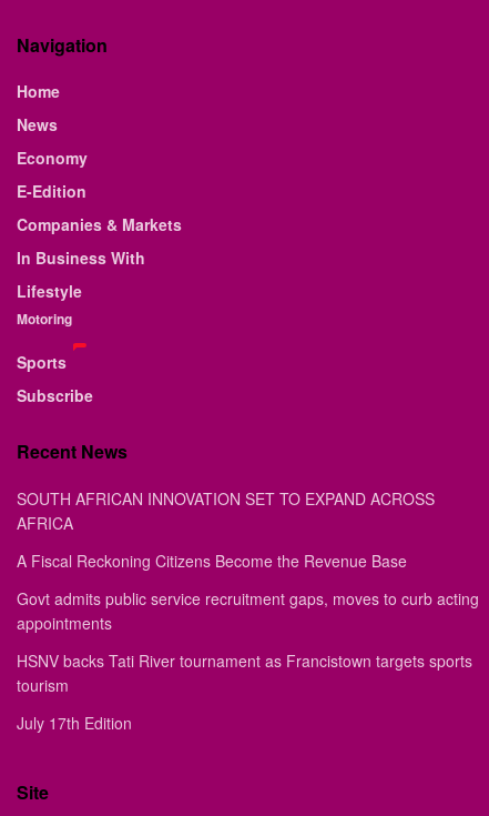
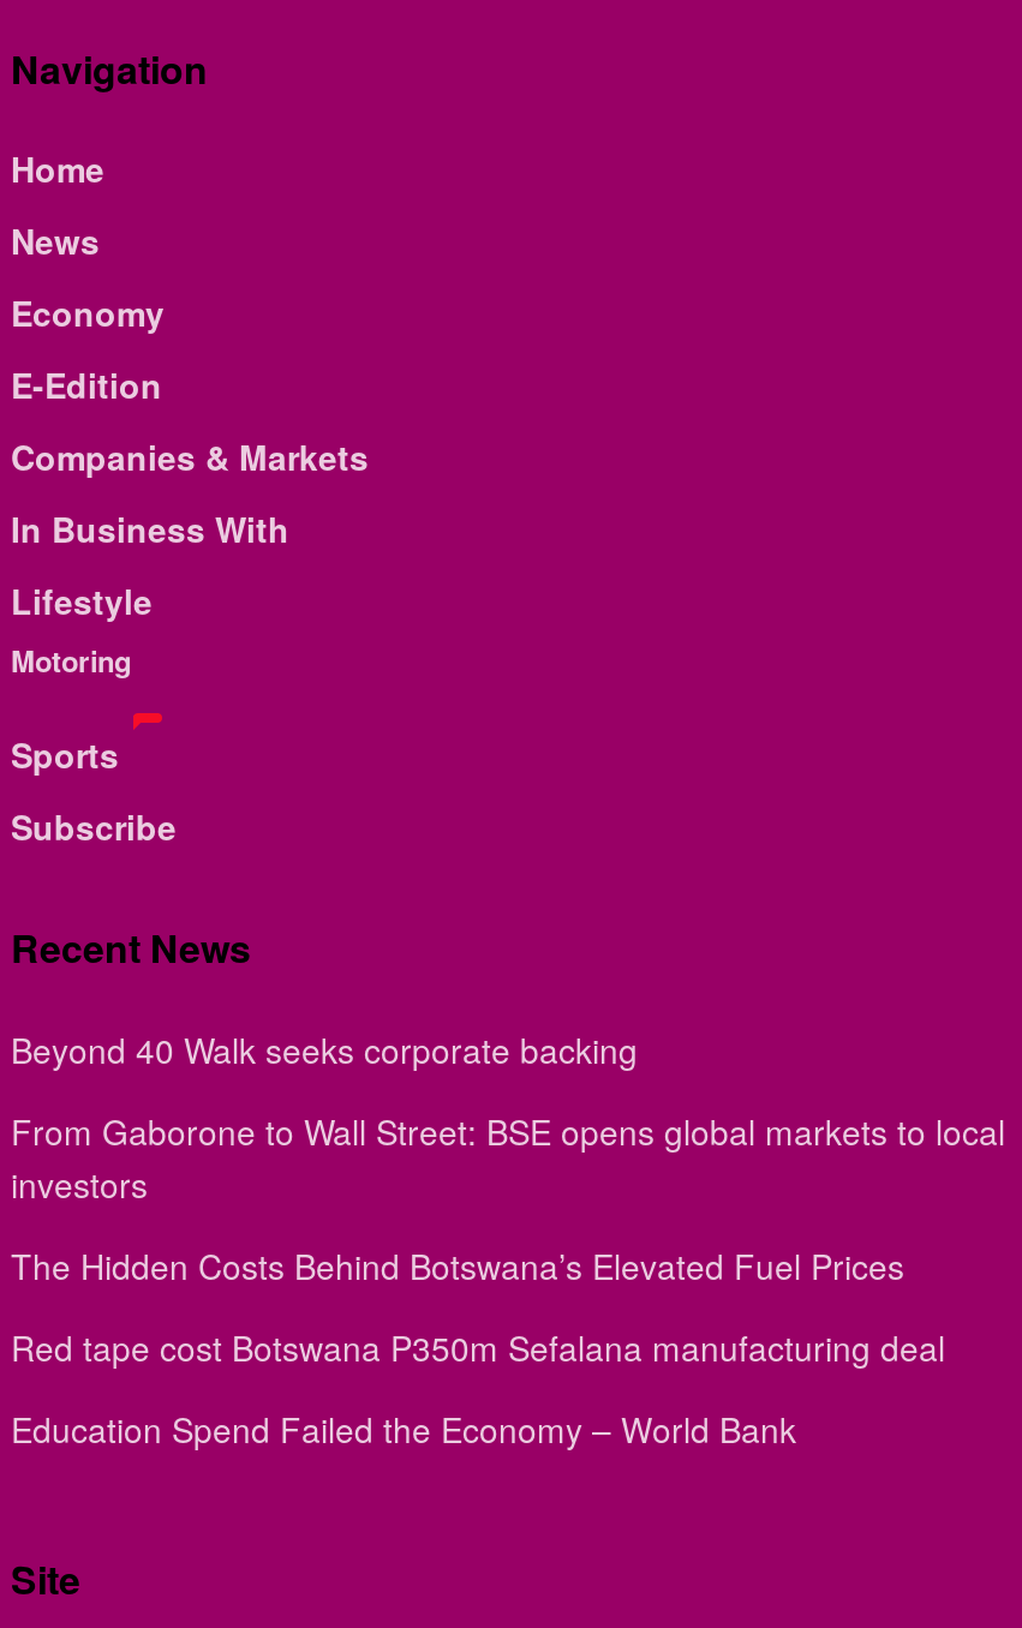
[17,487,435,533] SOUTH AFRICAN INNOVATION SET TO EXPAND ACROSS | AFRICA -> [11,1024,638,1072] Beyond 40 Walk seeks corporate backing
[17,549,407,571] A Fiscal Reckoning Citizens Become the Revenue Base -> [11,1106,1005,1207] From Gaborone to Wall Street: BSE opens global markets to local | investors
[17,587,479,633] Govt admits public service recruitment gaps, moves to curb acting | appointments -> [11,1240,904,1288] The Hidden Costs Behind Botswana’s Elevated Fuel Prices
[17,649,472,696] HSNV backs Tati River tournament as Francistown targets sports | tourism -> [11,1322,945,1370] Red tape cost Botswana P350m Sefalana manufacturing deal
[17,711,132,733] July 17th Edition -> [11,1403,796,1452] Education Spend Failed the Economy – World Bank

